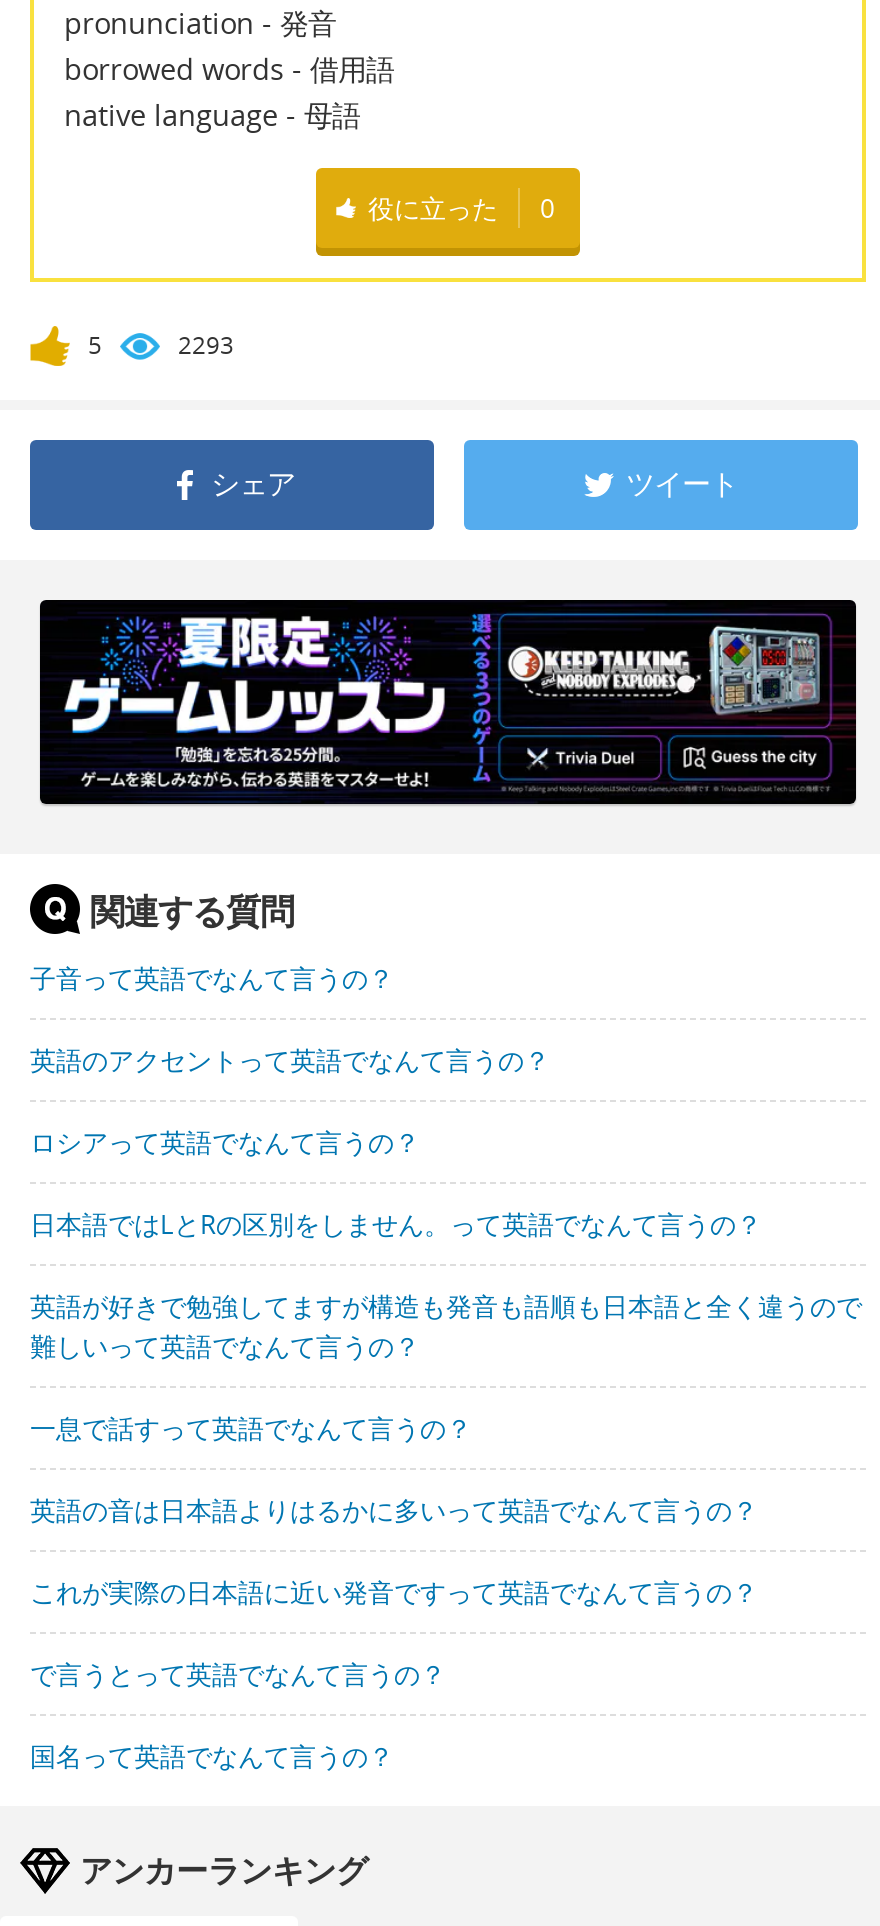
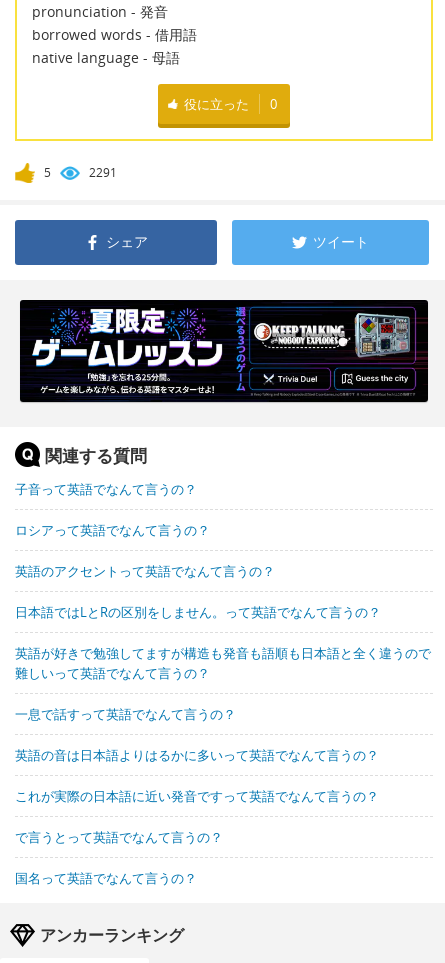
[178,327,234,361] 2293 -> [89,164,117,181] 2291
moved [30,1041,550,1077] -> [15,562,275,580]: 英語のアクセントって英語でなんて言うの？
moved [30,1123,420,1159] -> [15,521,210,539]: ロシアって英語でなんて言うの？

